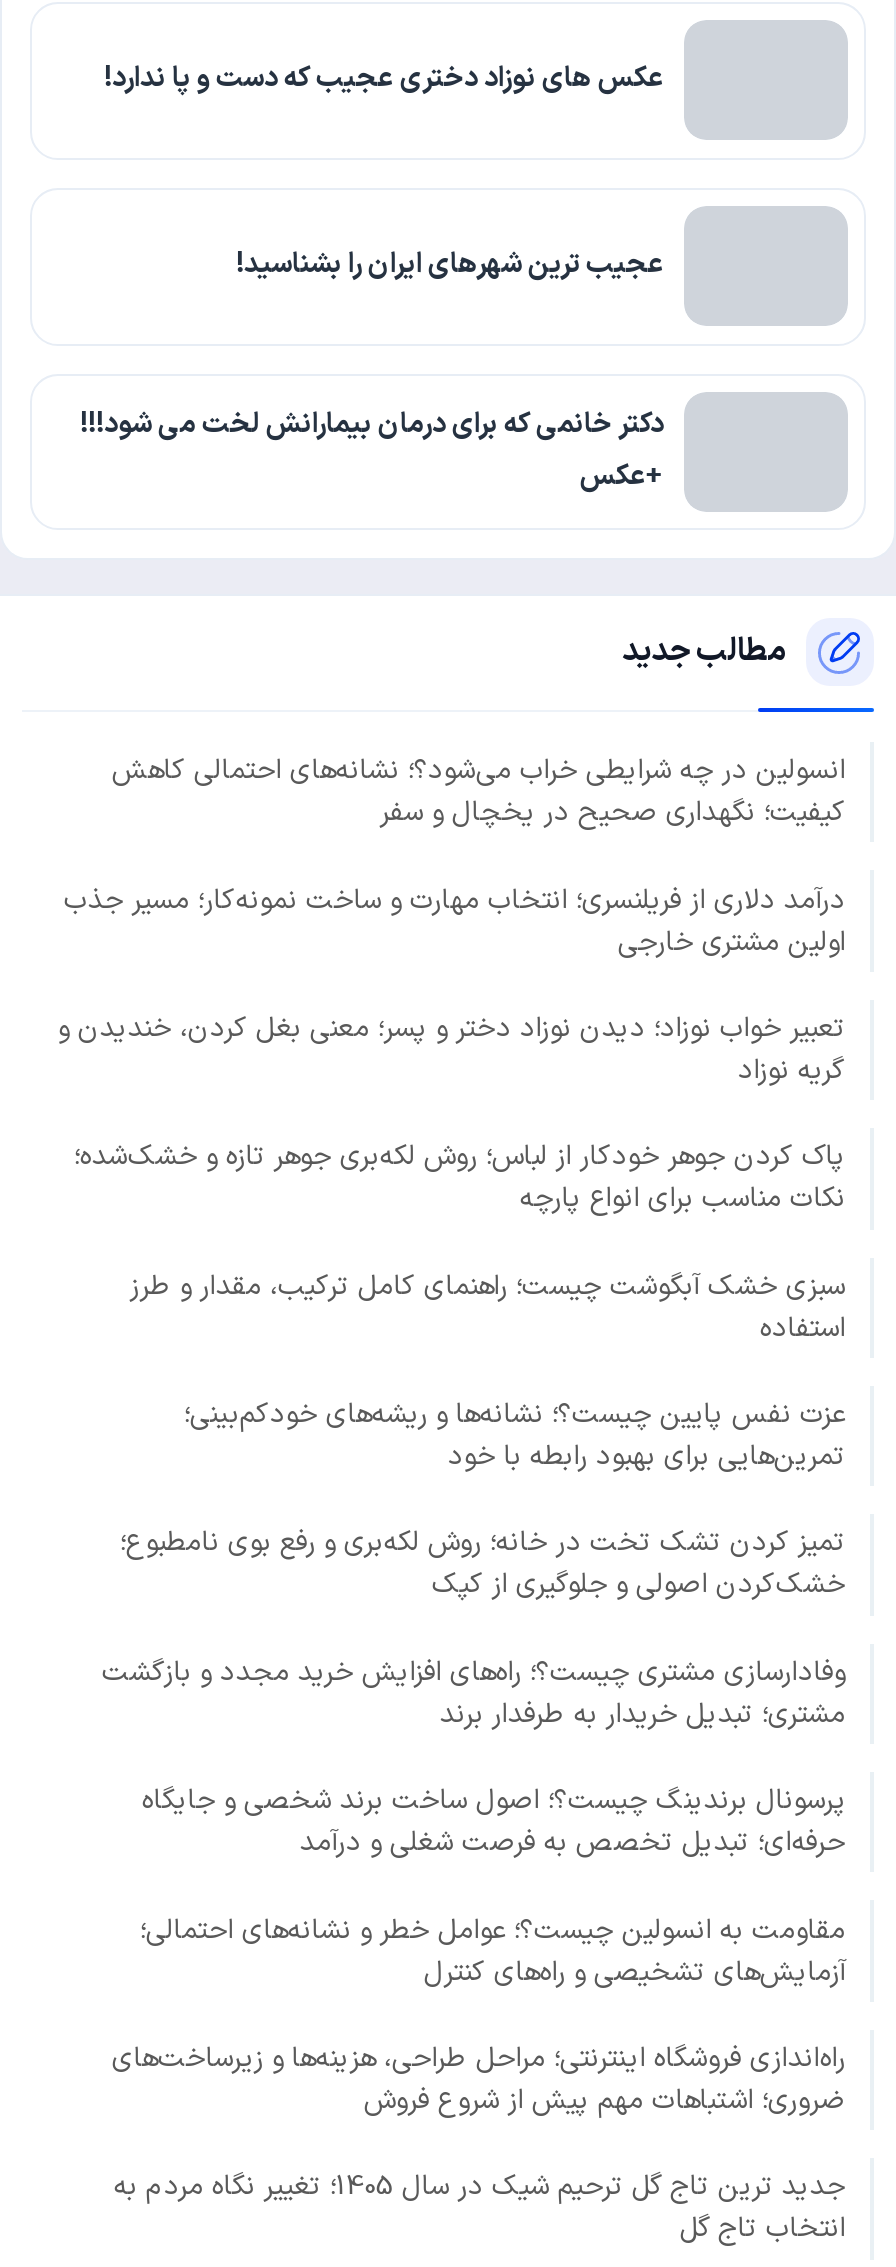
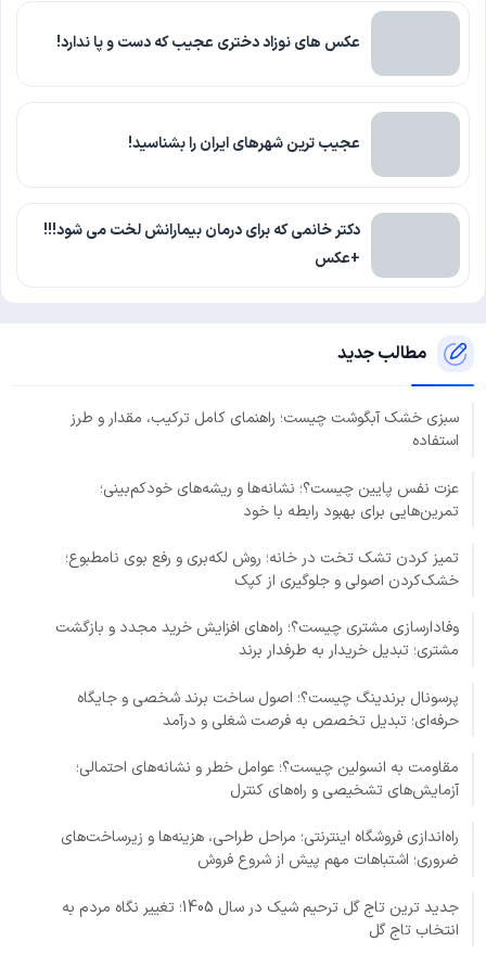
[58,750,846,1221] انسولین در چه شرایطی خراب می‌شود؟؛ نشانه‌های احتمالی کاهش | کیفیت؛ نگهداری صحیح در یخچال و سفر | درآمد دلاری از فریلنسری؛ انتخاب مهارت و ساخت نمونه‌کار؛ مسیر جذب | اولین مشتری خارجی | تعبیر خواب نوزاد؛ دیدن نوزاد دختر و پسر؛ معنی بغل کردن، خندیدن و | گریه نوزاد | پاک کردن جوهر خودکار از لباس؛ روش لکه‌بری جوهر تازه و خشک‌شده؛ | نکات مناسب برای انواع پارچه -> none

